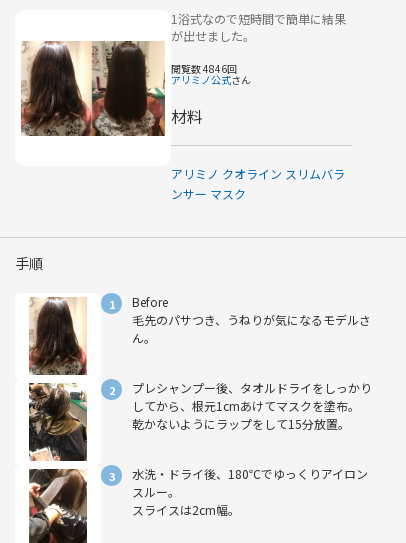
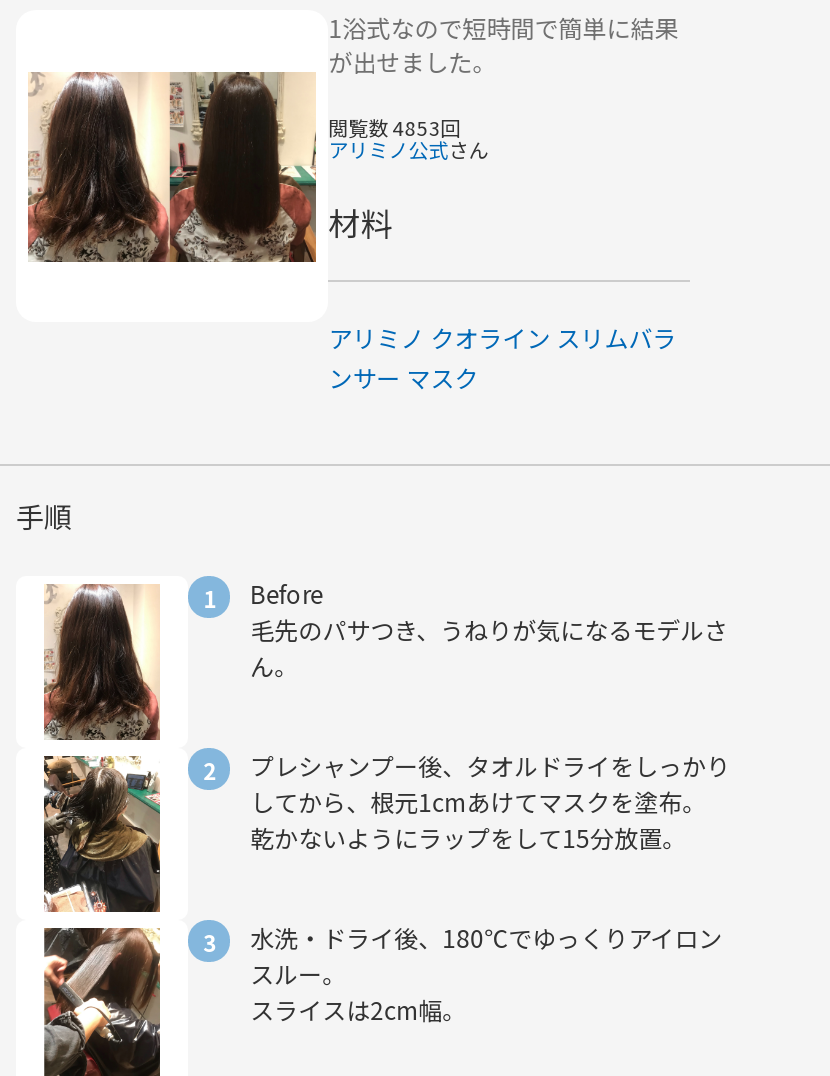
[171,61,237,76] 閲覧数 4846回 -> [328,112,460,142] 閲覧数 4853回

